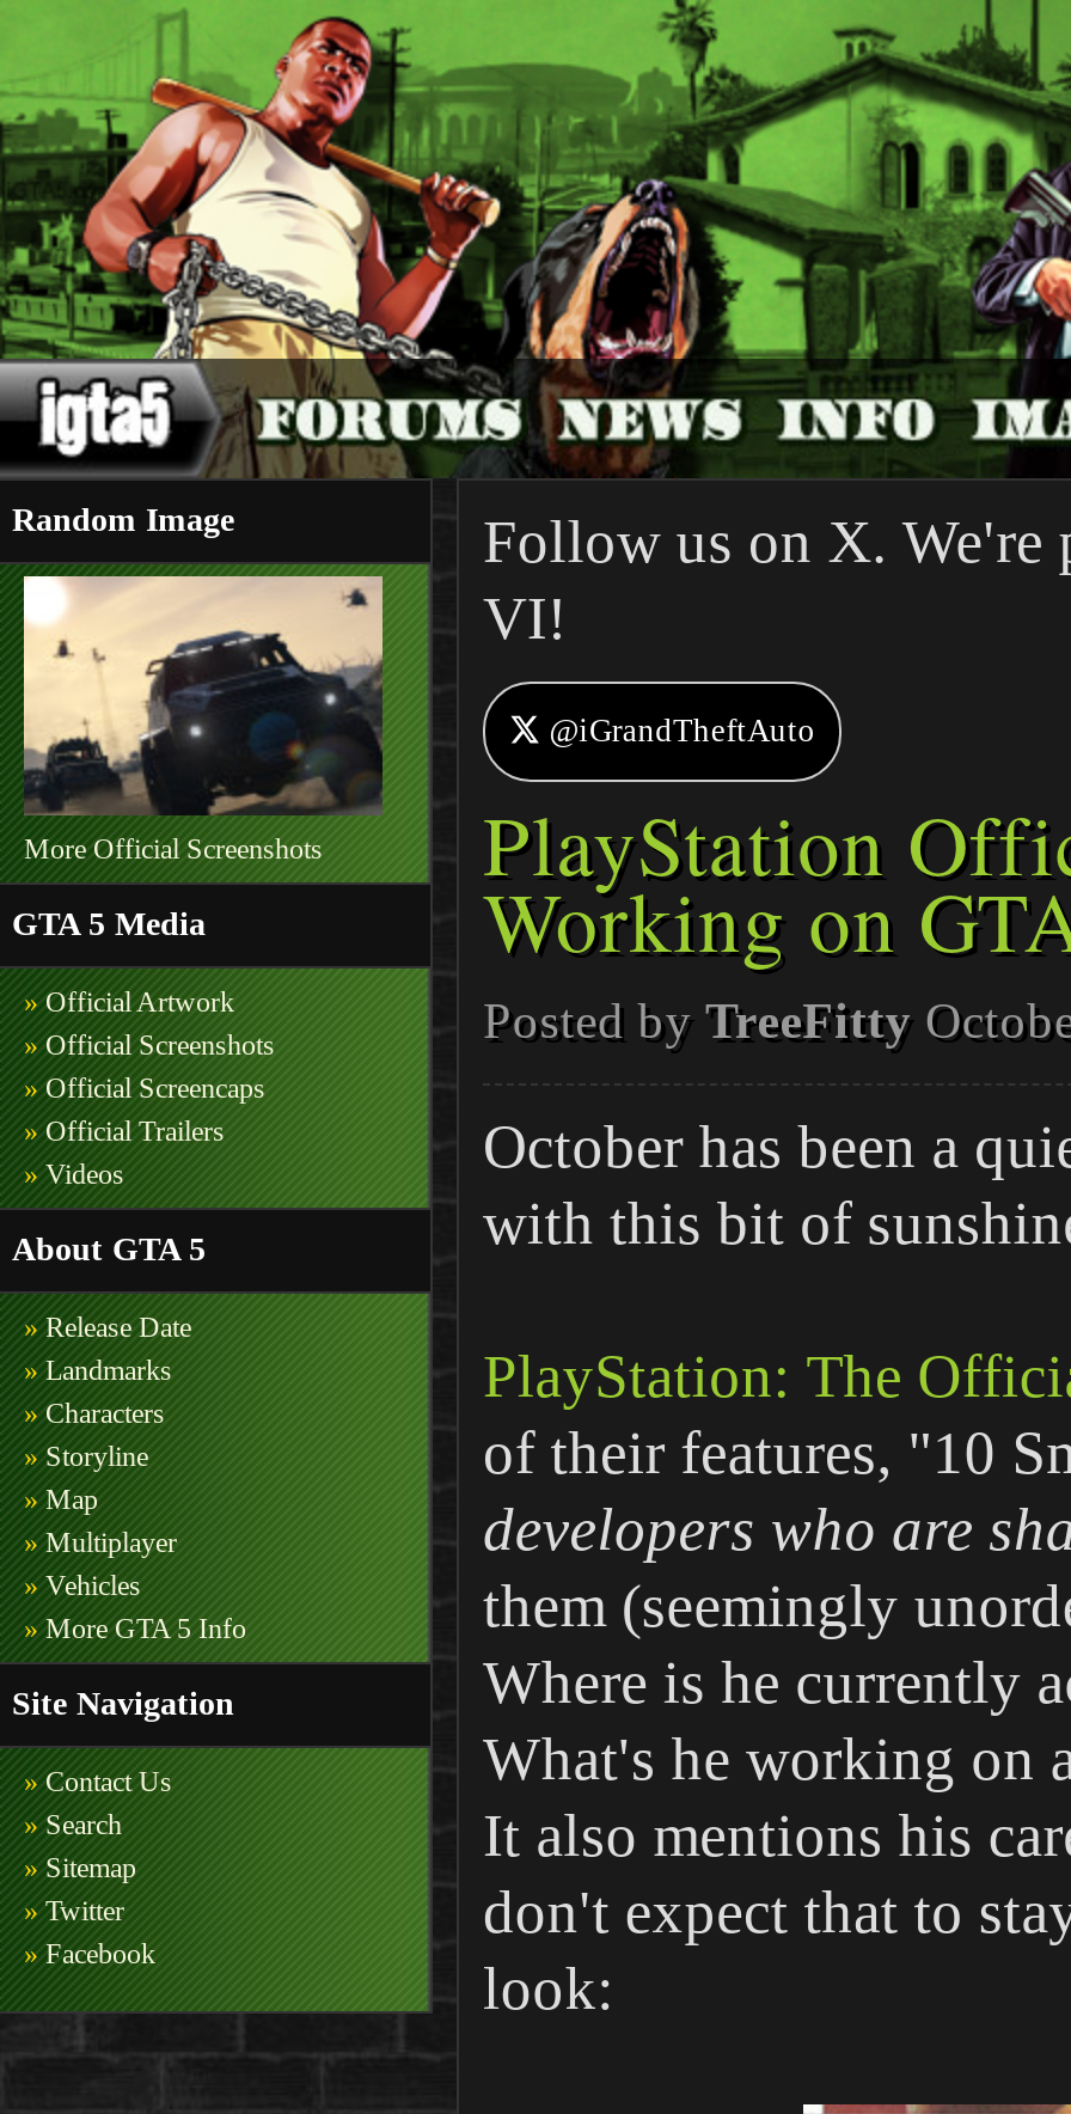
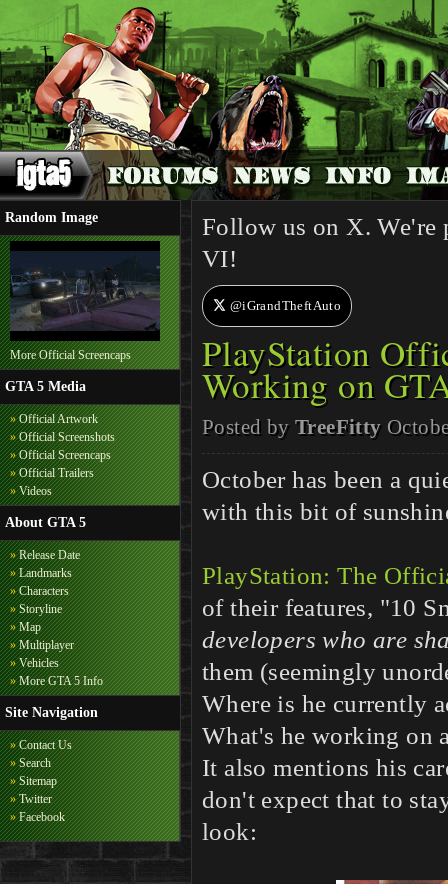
[22,574,385,866] [image] | More Official Screenshots -> [9,240,161,362] [image] | More Official Screencaps

